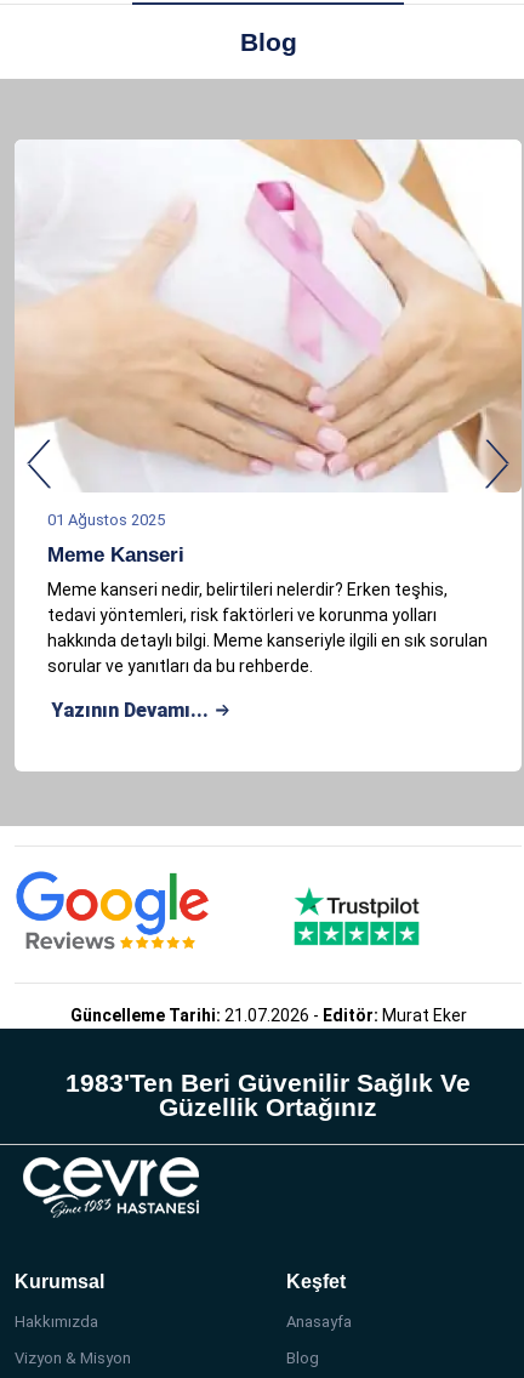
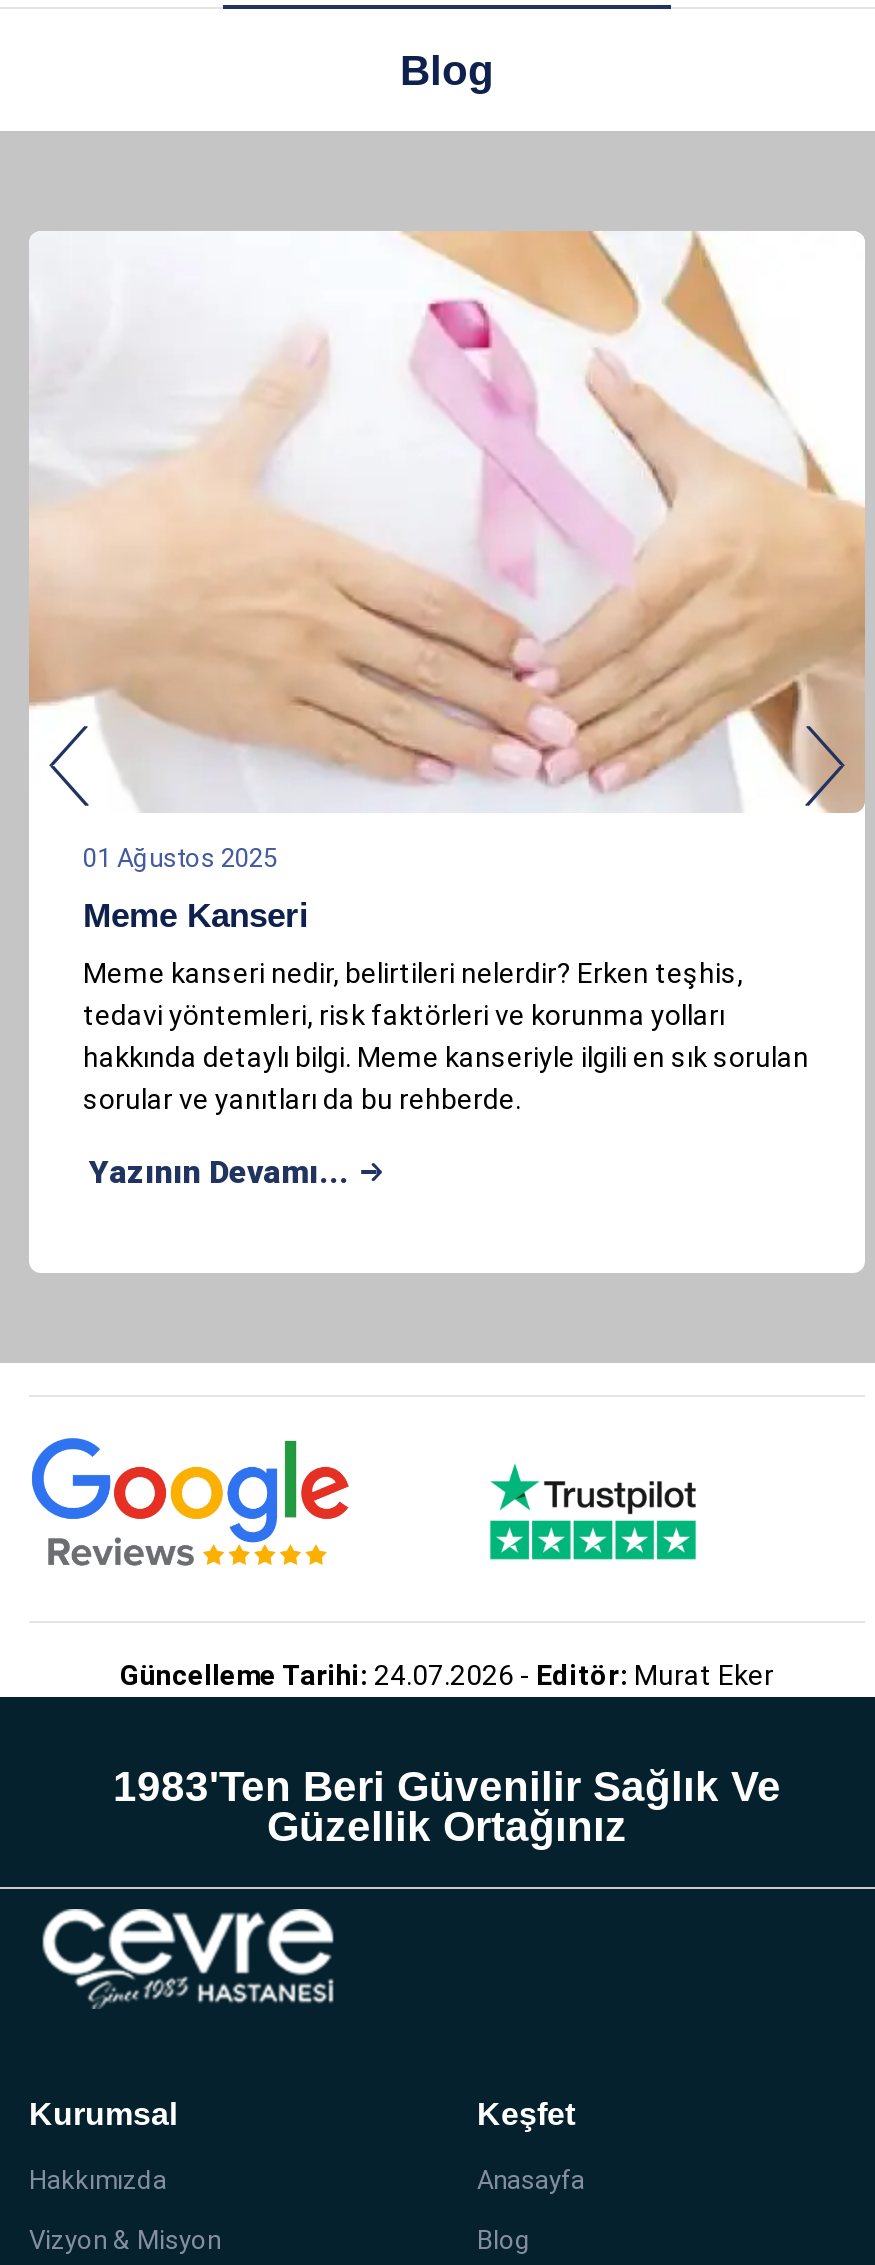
[70,1006,466,1025] Güncelleme Tarihi: 21.07.2026 - Editör: Murat Eker -> [120,1659,774,1691] Güncelleme Tarihi: 24.07.2026 - Editör: Murat Eker

